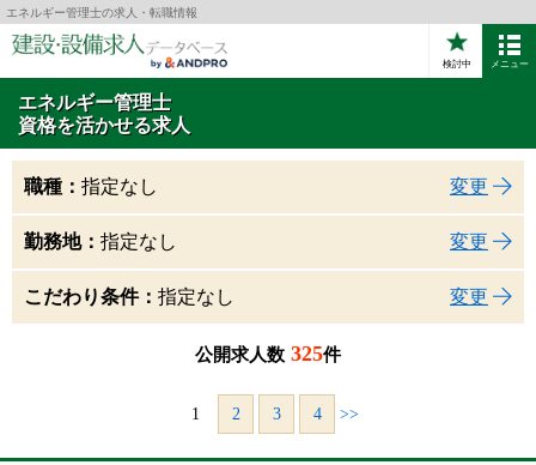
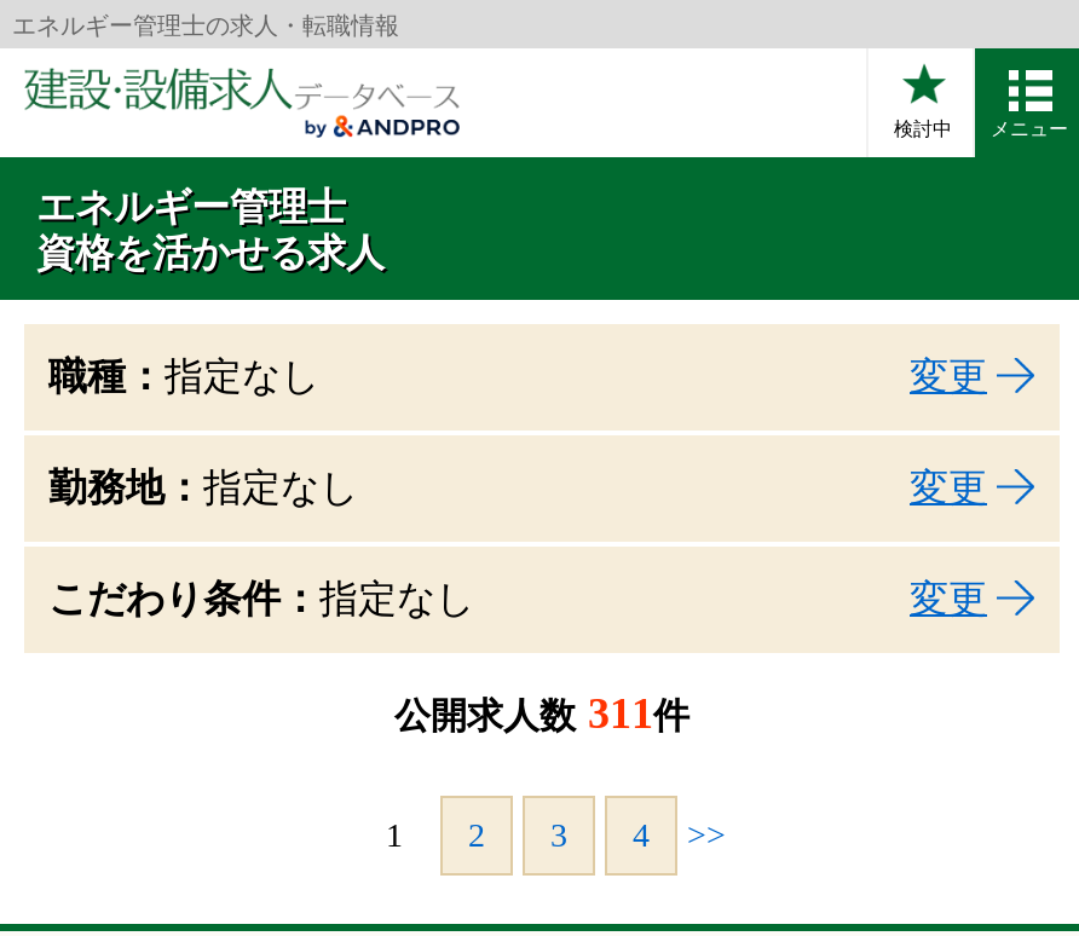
[195,342,341,366] 公開求人数 325件 -> [394,689,689,738] 公開求人数 311件

